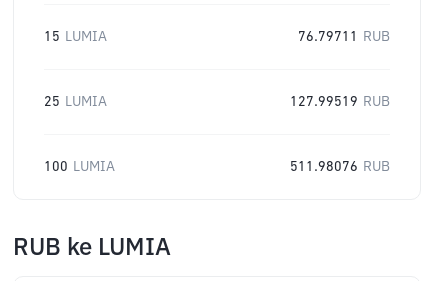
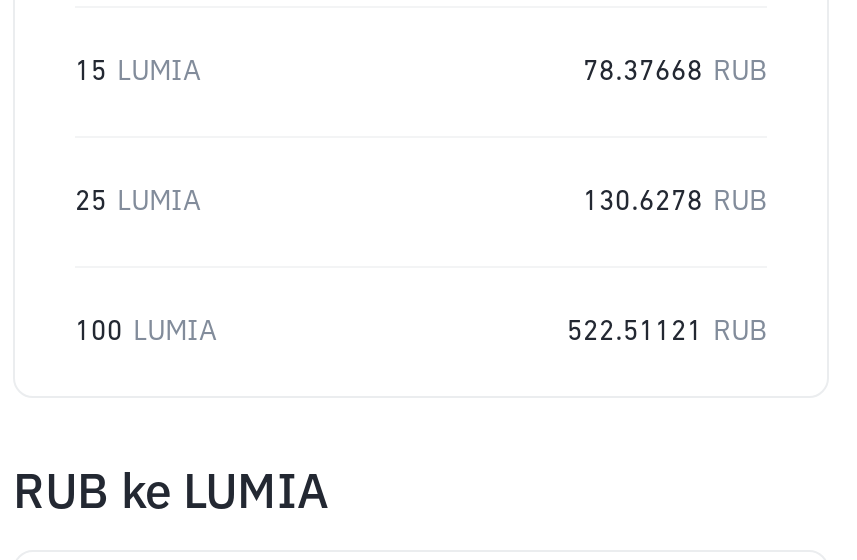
[298,30,390,44] 76.79711 RUB -> [583,58,767,86] 78.37668 RUB
[290,95,390,109] 127.99519 RUB -> [583,188,767,216] 130.6278 RUB
[290,160,390,174] 511.98076 RUB -> [567,318,767,346] 522.51121 RUB

